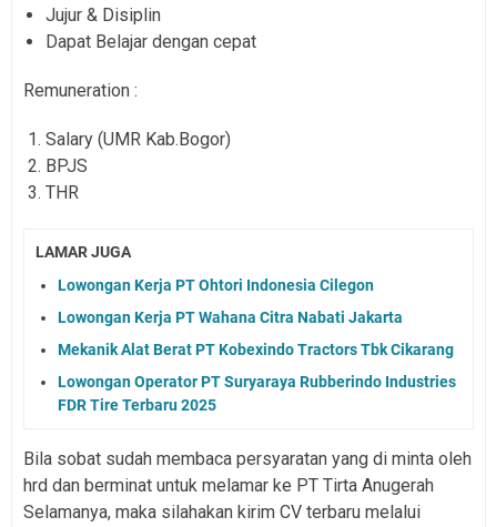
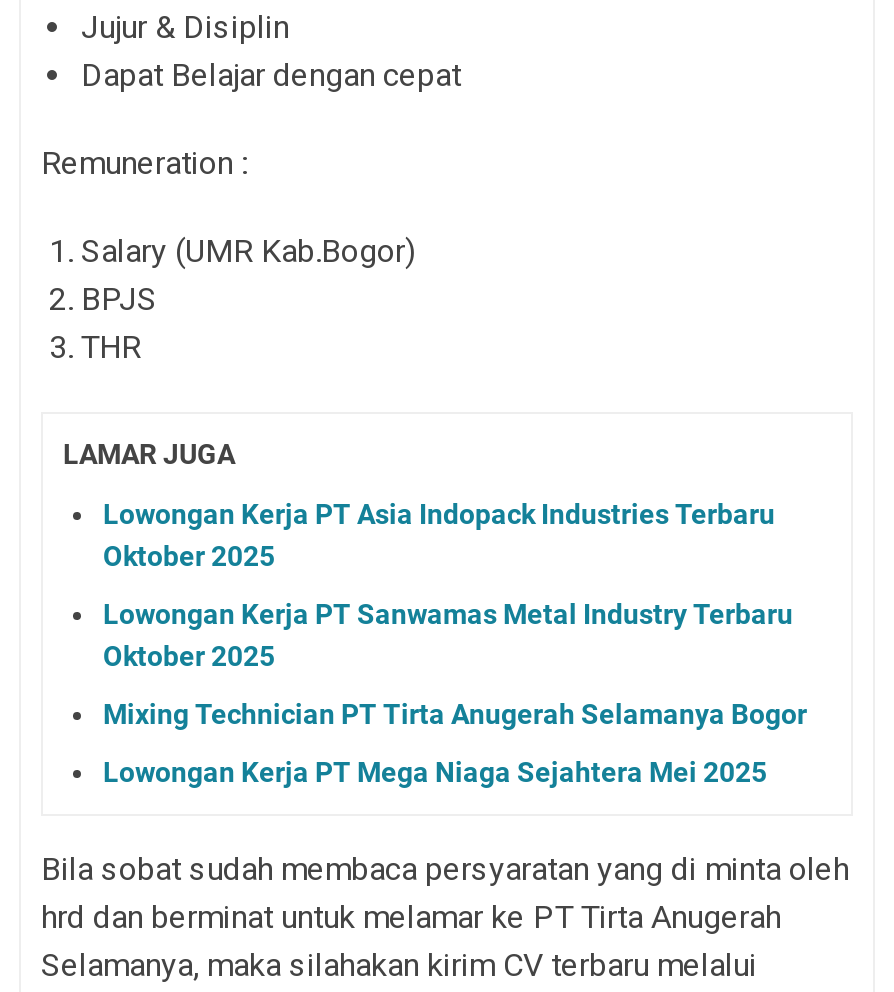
[58,277,374,294] Lowongan Kerja PT Ohtori Indonesia Cilegon -> [103,499,775,573] Lowongan Kerja PT Asia Indopack Industries Terbaru | Oktober 2025
[58,309,403,327] Lowongan Kerja PT Wahana Citra Nabati Jakarta -> [103,599,793,673] Lowongan Kerja PT Sanwamas Metal Industry Terbaru | Oktober 2025
[58,341,454,359] Mekanik Alat Berat PT Kobexindo Tractors Tbk Cikarang -> [103,699,807,731] Mixing Technician PT Tirta Anugerah Selamanya Bogor
[58,373,456,414] Lowongan Operator PT Suryaraya Rubberindo Industries | FDR Tire Terbaru 2025 -> [103,757,767,789] Lowongan Kerja PT Mega Niaga Sejahtera Mei 2025

